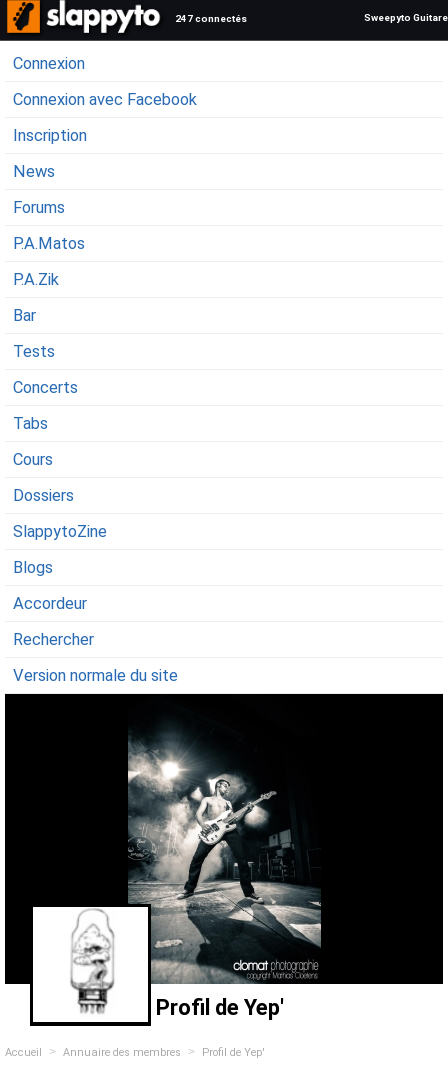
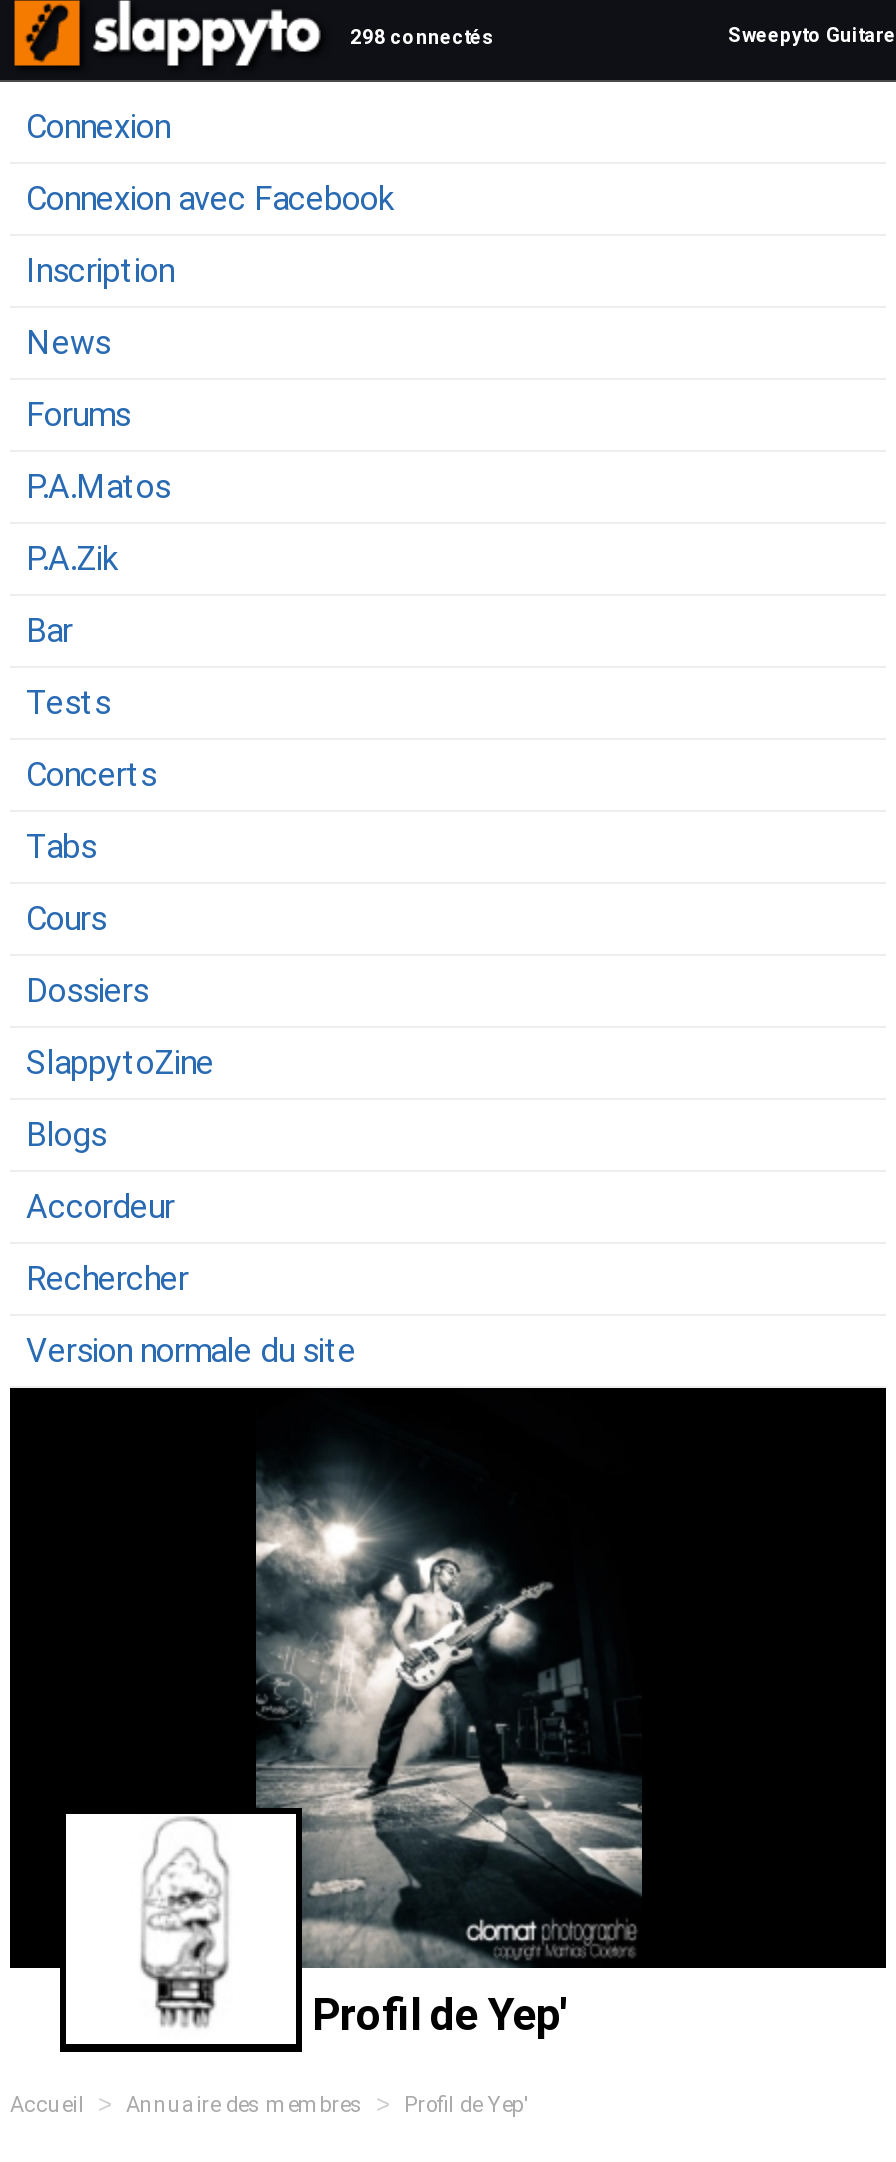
[175,13,247,24] 247 connectés -> [350,26,494,48] 298 connectés

